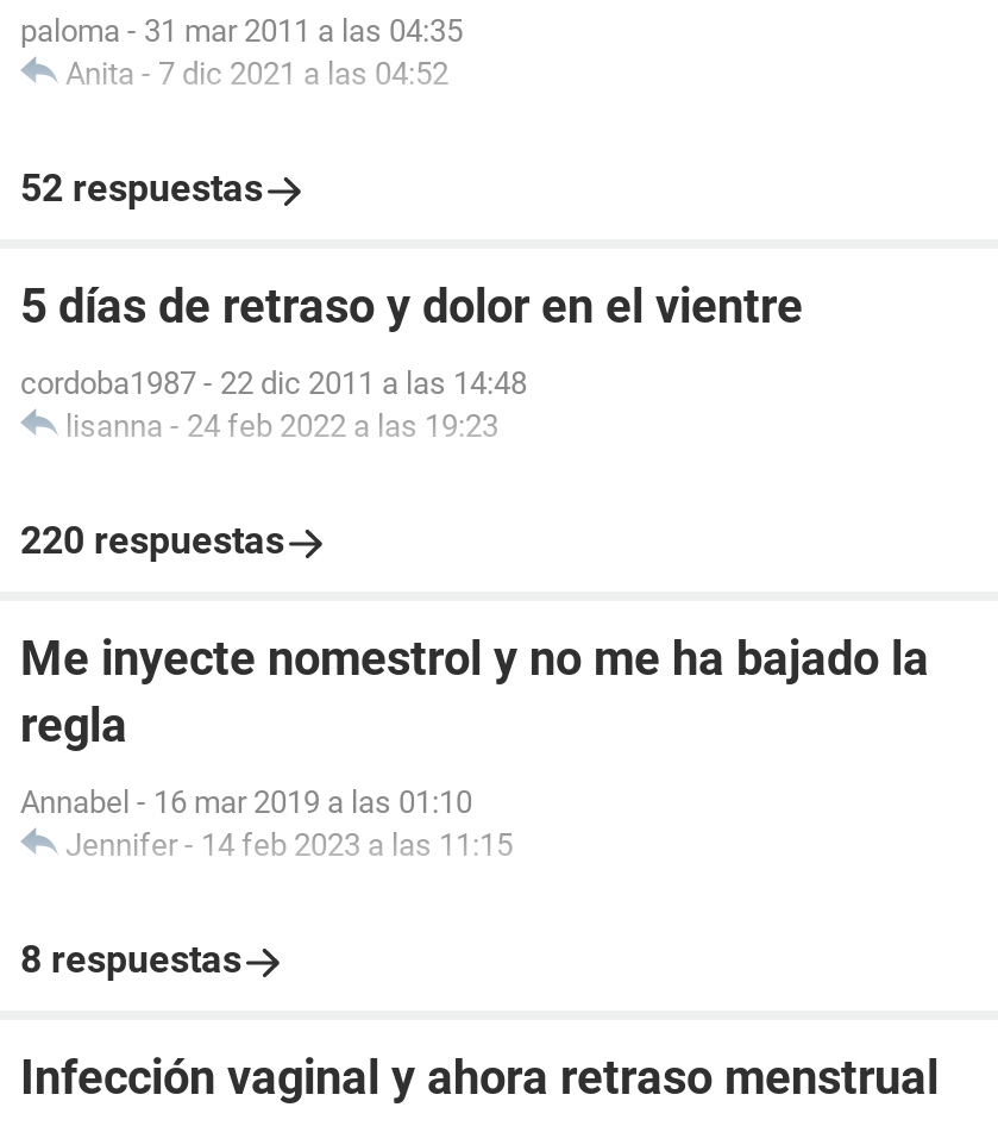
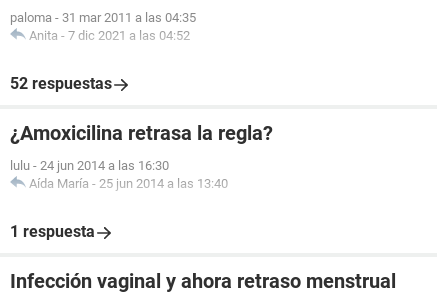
[20,277,929,982] 5 días de retraso y dolor en el vientre | cordoba1987 - 22 dic 2011 a las 14:48 | lisanna - 24 feb 2022 a las 19:23 | 220 respuestas | Me inyecte nomestrol y no me ha bajado la | regla | Annabel - 16 mar 2019 a las 01:10 | Jennifer- 14 feb 2023 a las 11:15 | 8 respuestas -> [10,121,273,241] ¿Amoxicilina retrasa la regla? | lulu - 24 jun 2014 a las 16:30 | Aída María - 25 jun 2014 a las 13:40 | 1 respuesta

